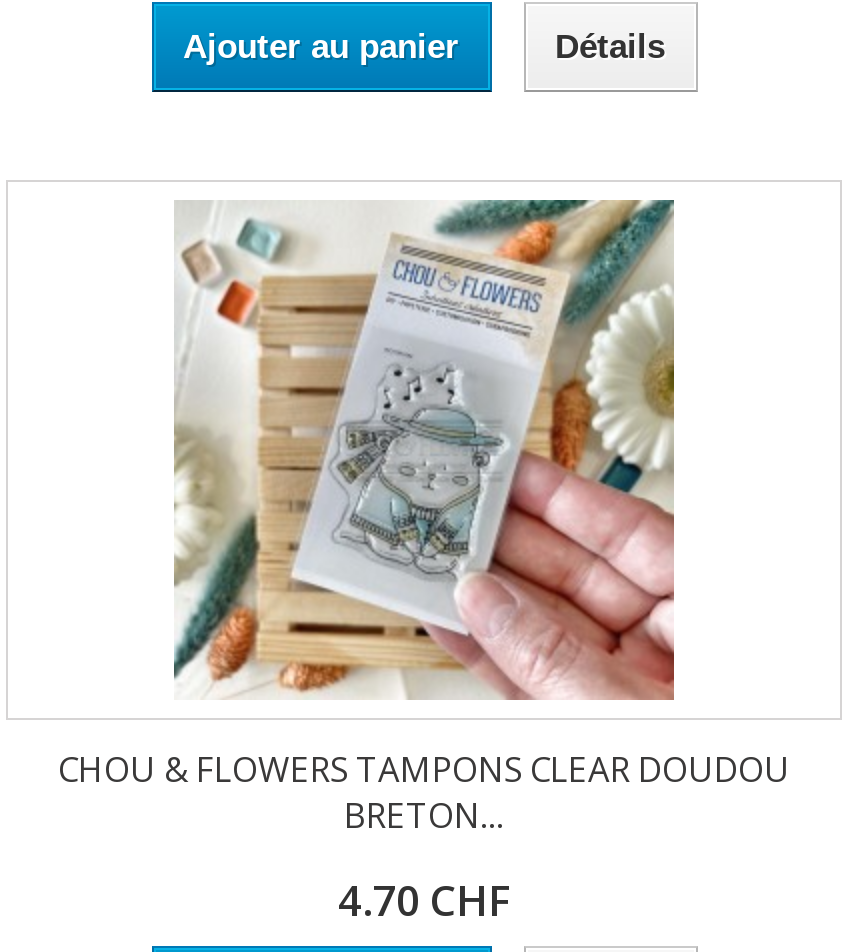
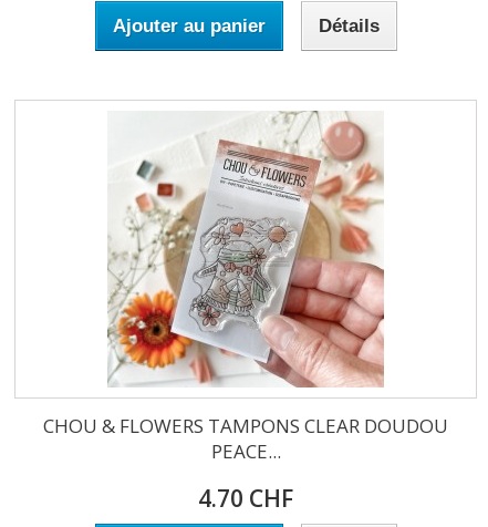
[174,198,676,700] [image] -> [107,111,384,387] [image]
[344,792,504,838] BRETON... -> [211,438,281,464] PEACE...

